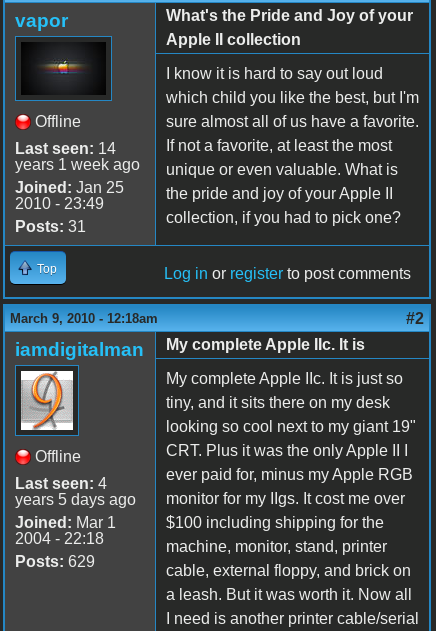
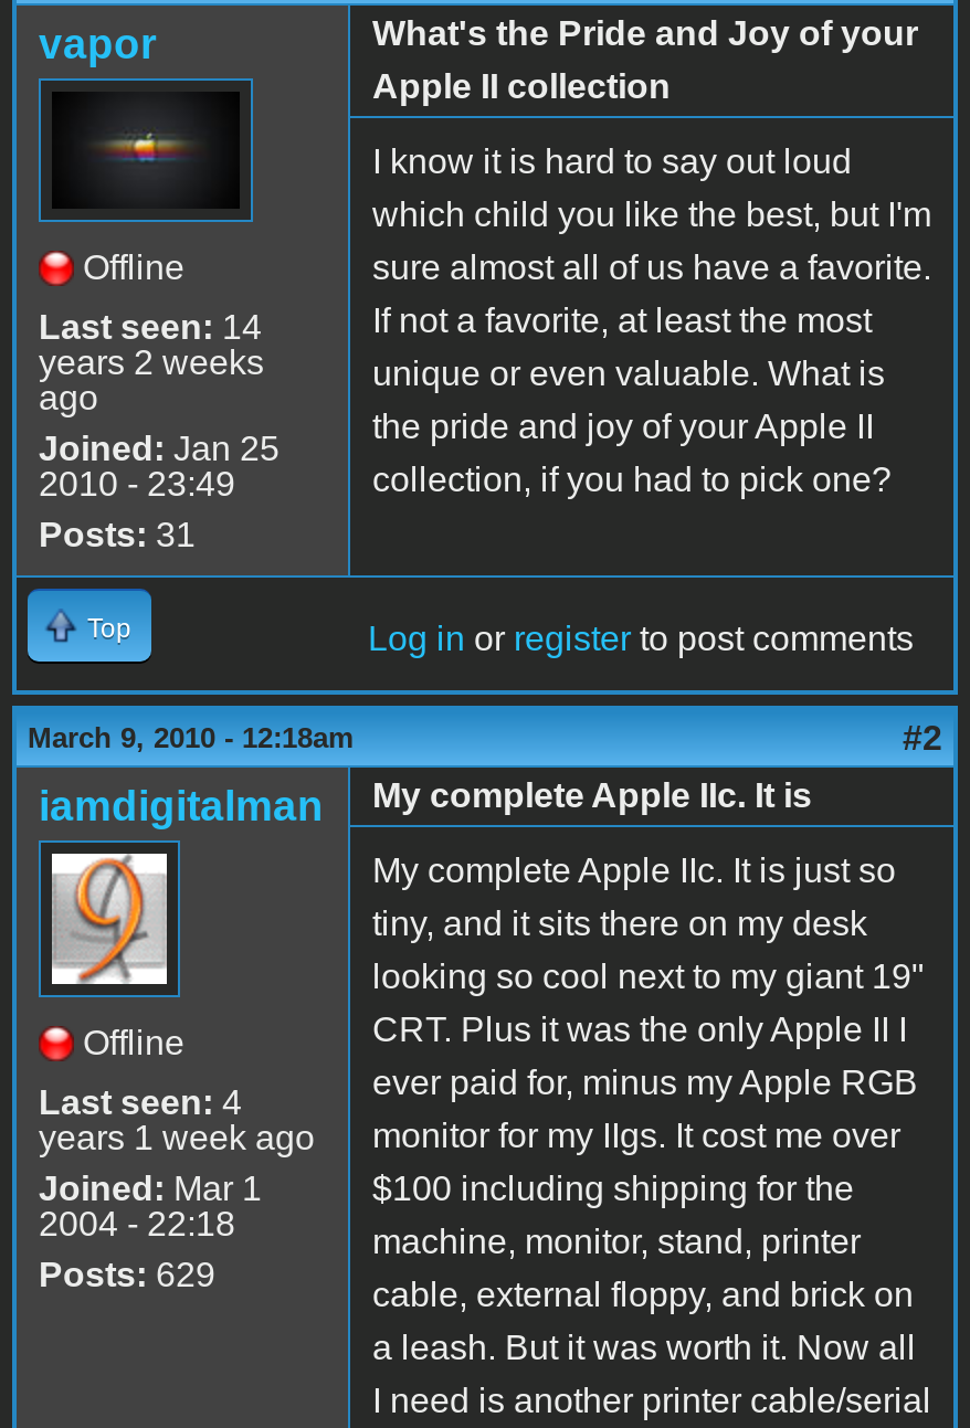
moved [15,156,140,173] -> [39,1119,315,1156]: years 1 week ago
none -> [39,343,264,416] years 2 weeks | ago
[15,491,136,508] years 5 days ago -> none

